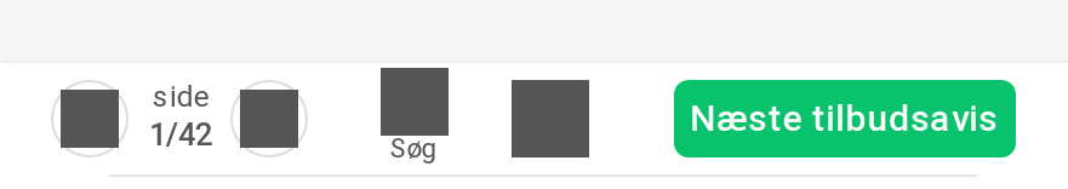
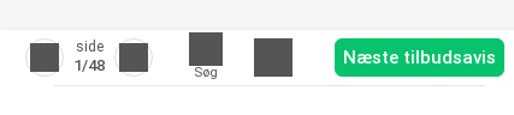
[149,115,212,151] 1/42 -> [74,56,105,74] 1/48

